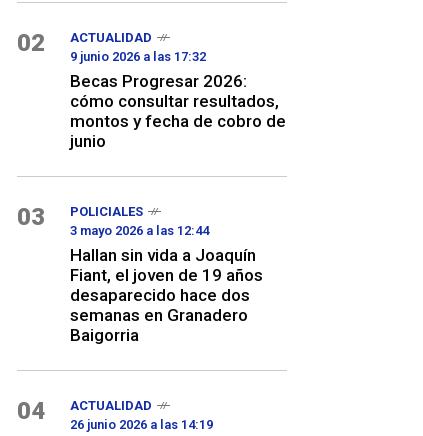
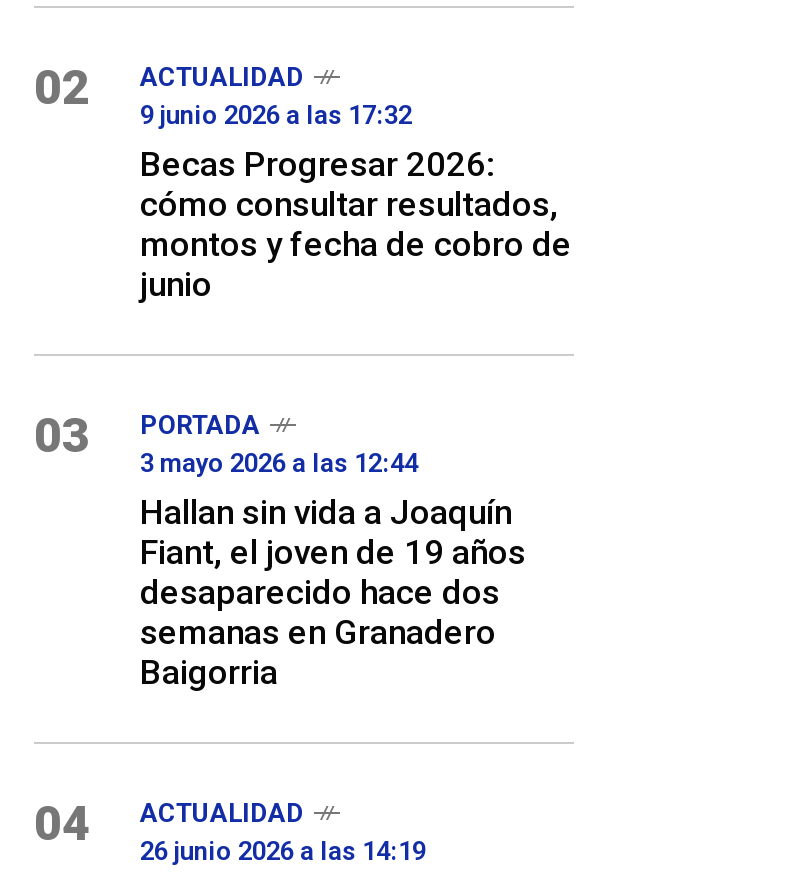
[70,203,143,218] POLICIALES -> [140,411,260,441] PORTADA

